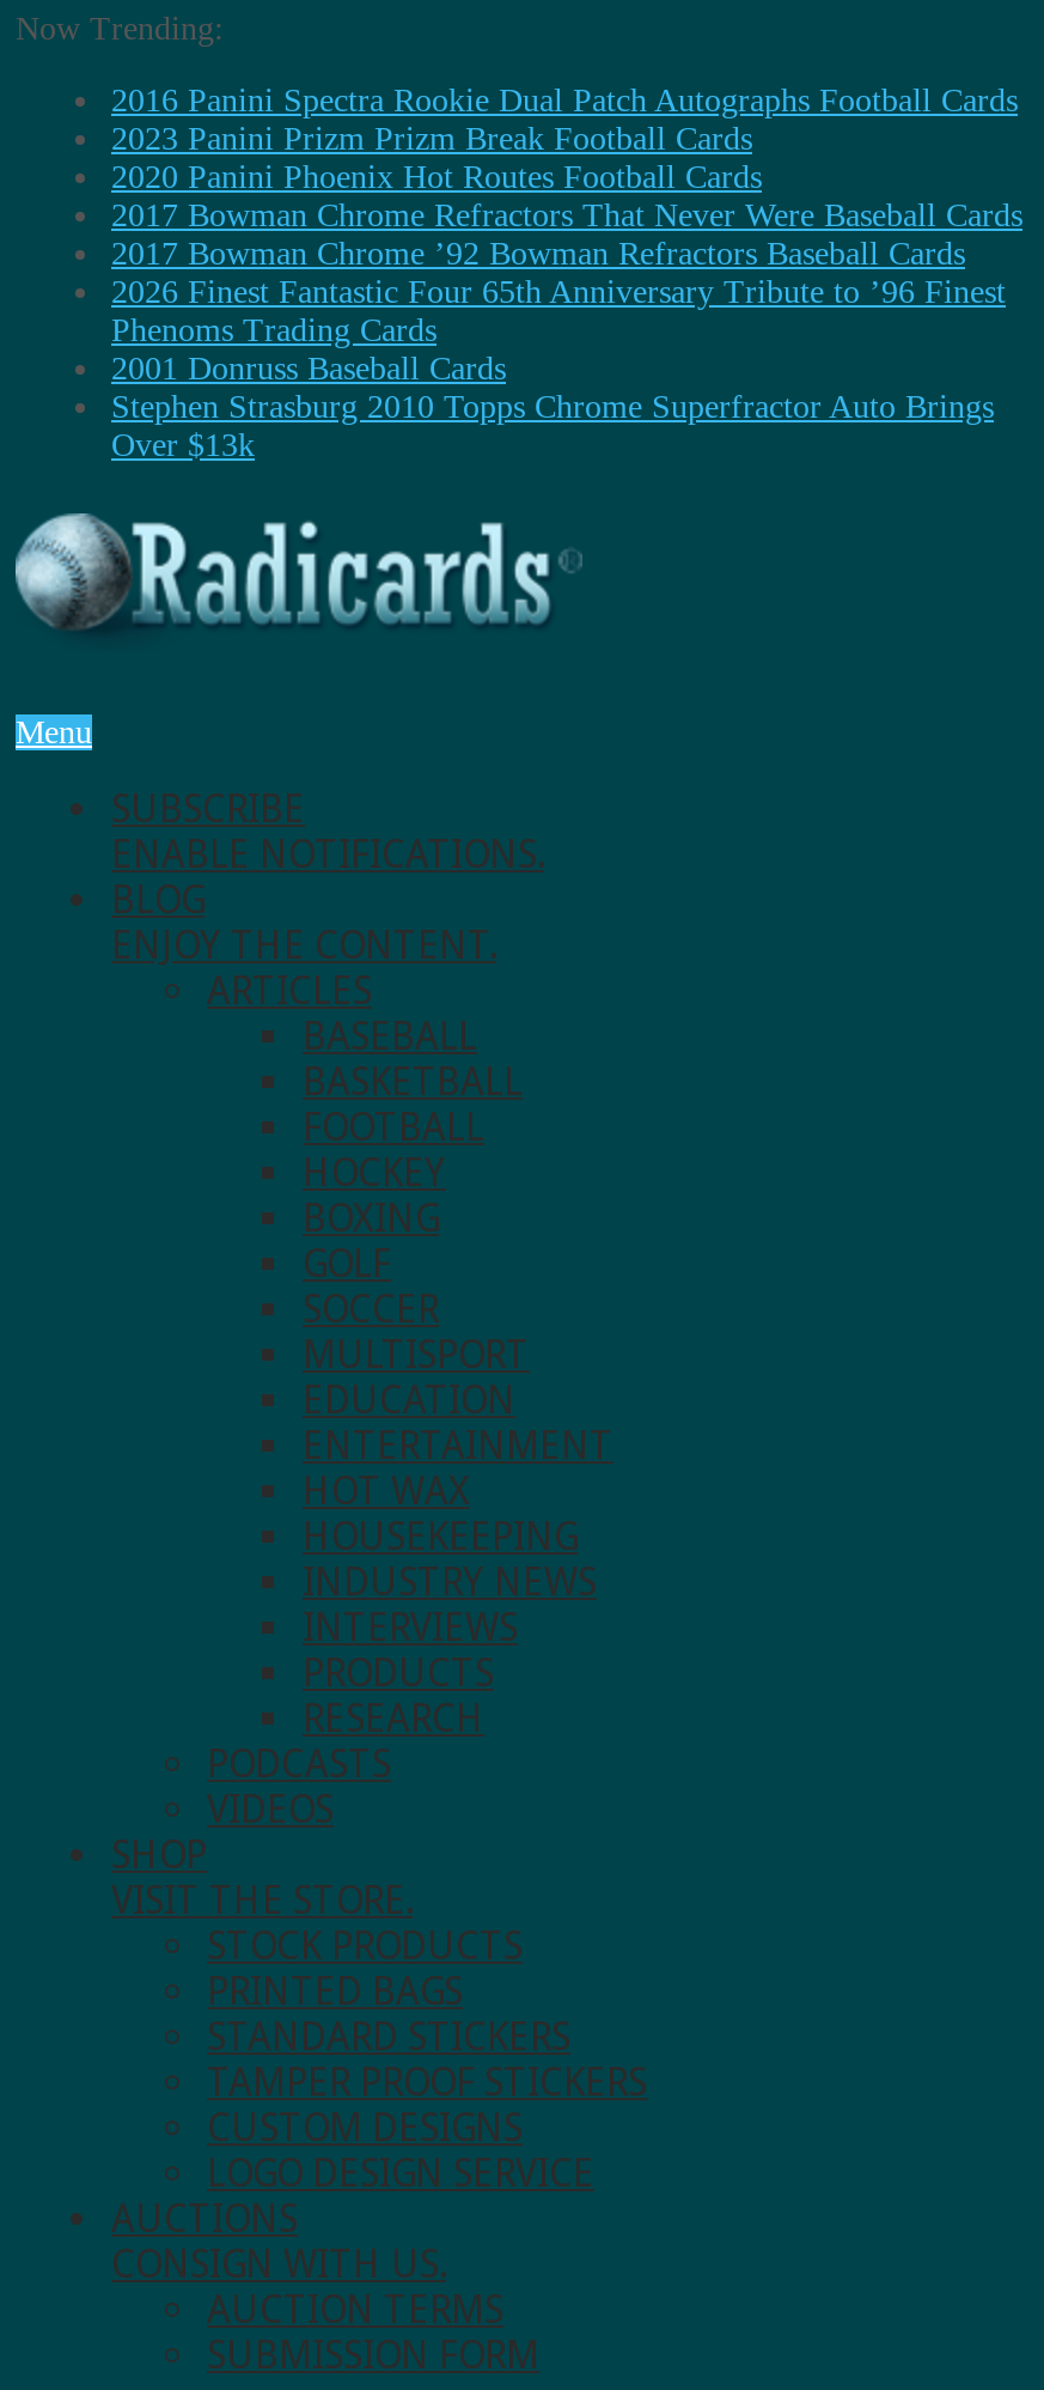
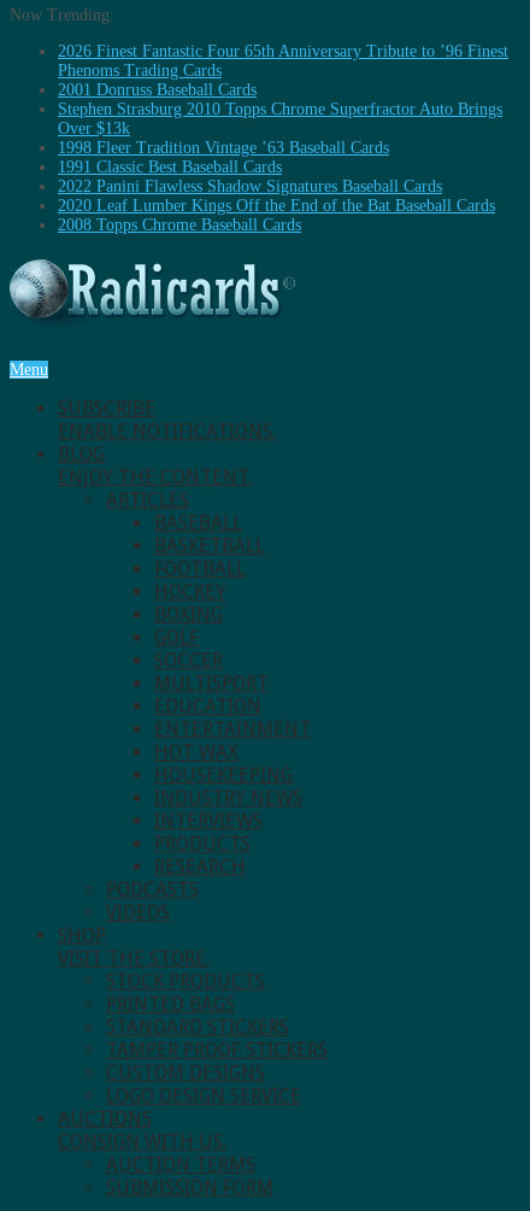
[111,83,1022,272] 2016 Panini Spectra Rookie Dual Patch Autographs Football Cards | 2023 Panini Prizm Prizm Break Football Cards | 2020 Panini Phoenix Hot Routes Football Cards | 2017 Bowman Chrome Refractors That Never Were Baseball Cards | 2017 Bowman Chrome ’92 Bowman Refractors Baseball Cards -> none
moved [111,274,1006,463] -> [58,42,508,138]: 2026 Finest Fantastic Four 65th Anniversary Tribute to ’96 Finest | Phenoms Trading Cards | 2001 Donruss Baseball Cards | Stephen Strasburg 2010 Topps Chrome Superfractor Auto Brings | Over $13k
none -> [58,139,495,234] 1998 Fleer Tradition Vintage ’63 Baseball Cards | 1991 Classic Best Baseball Cards | 2022 Panini Flawless Shadow Signatures Baseball Cards | 2020 Leaf Lumber Kings Off the End of the Bat Baseball Cards | 2008 Topps Chrome Baseball Cards

